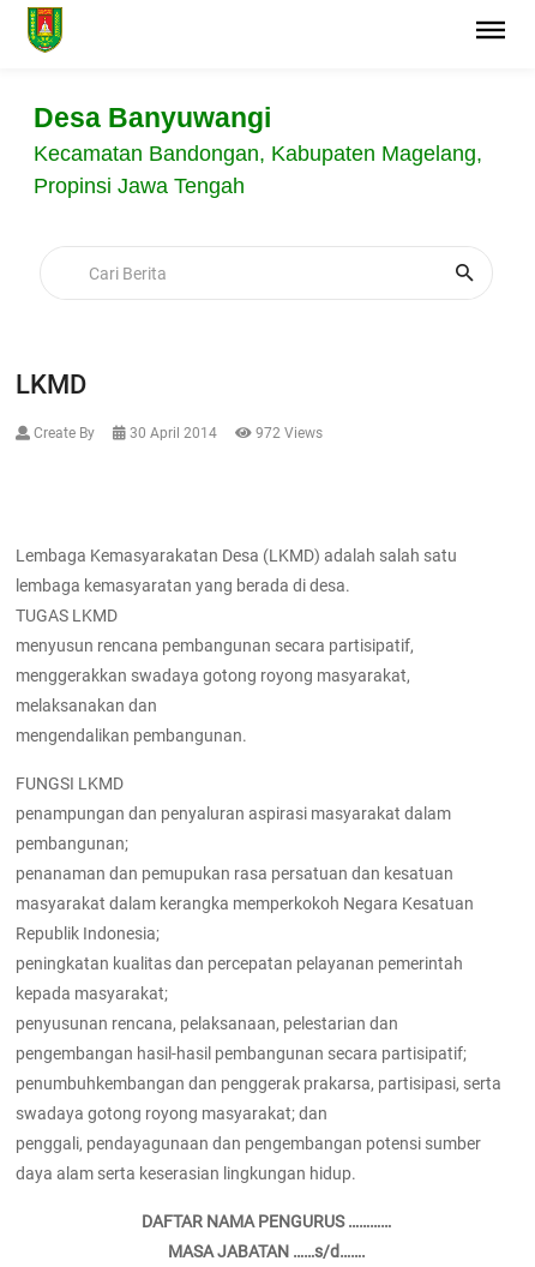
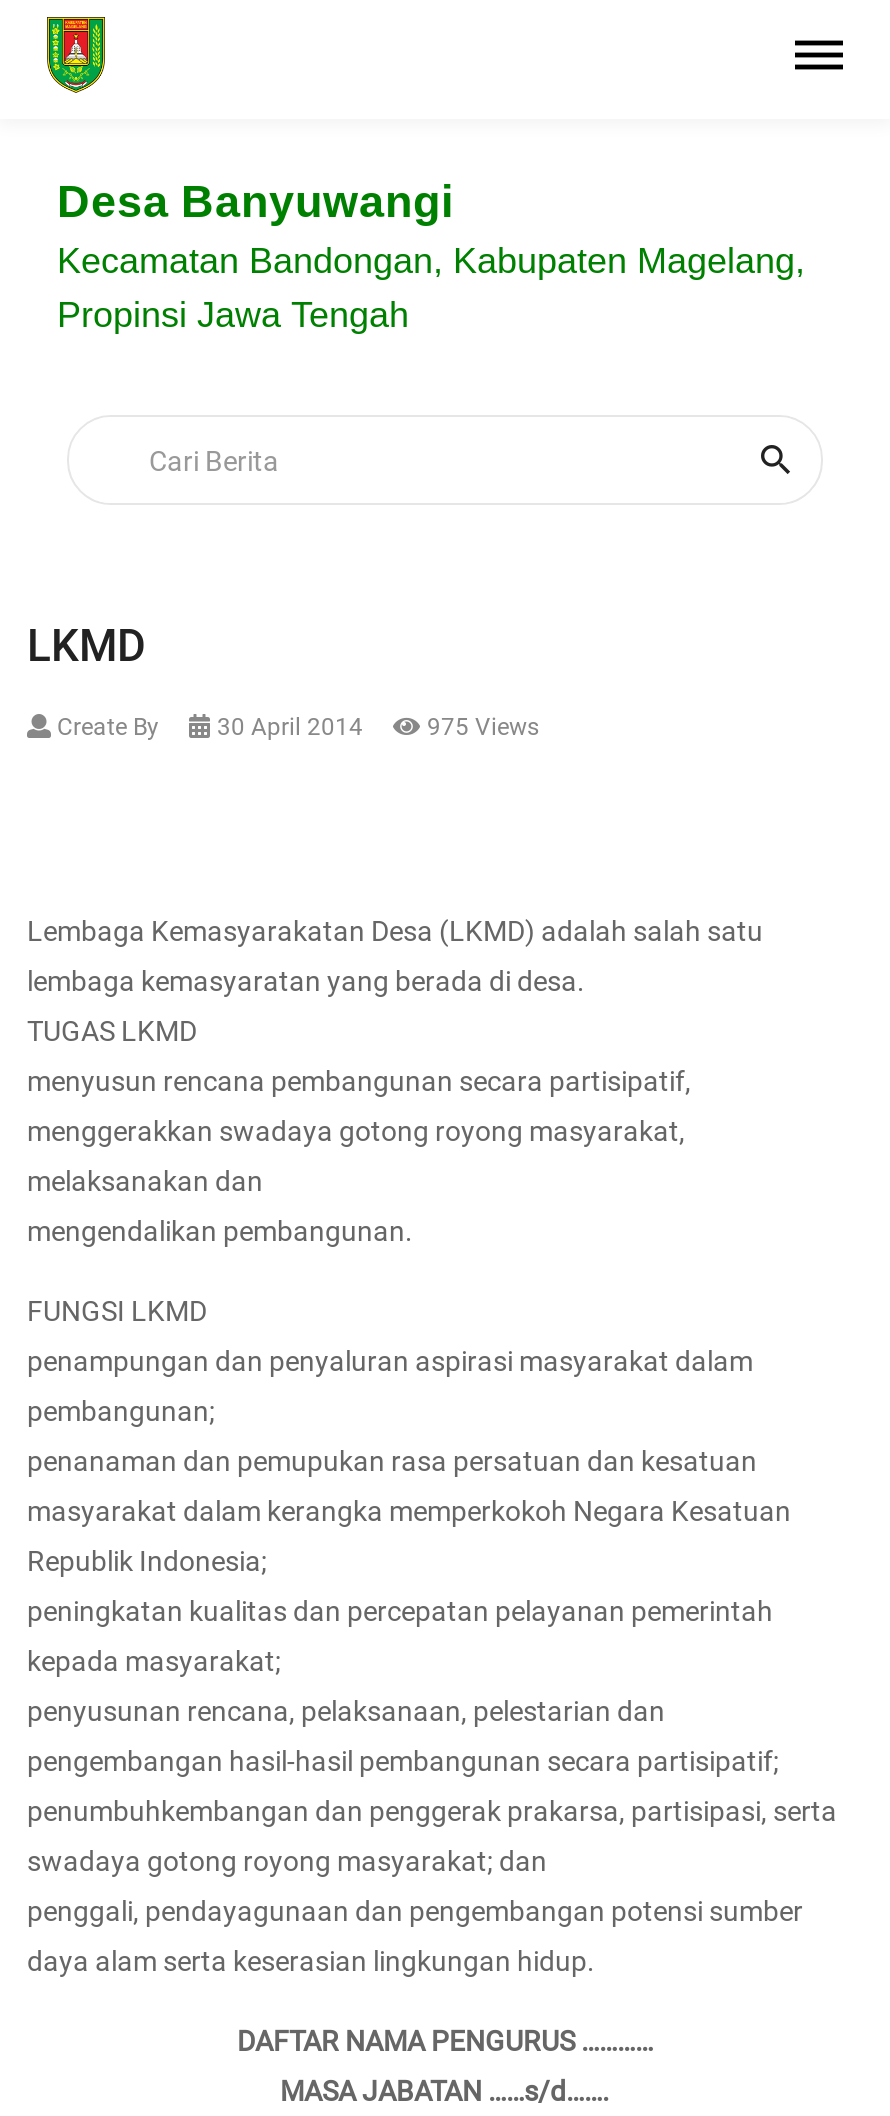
[252,425,323,442] 972 Views -> [421,713,539,741] 975 Views

